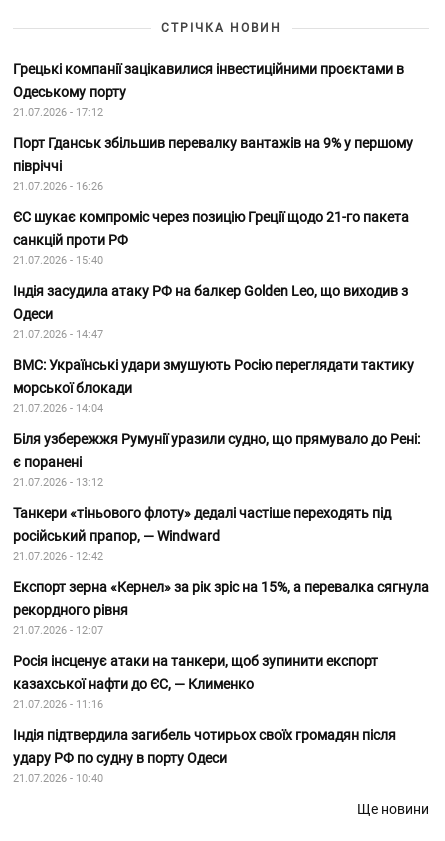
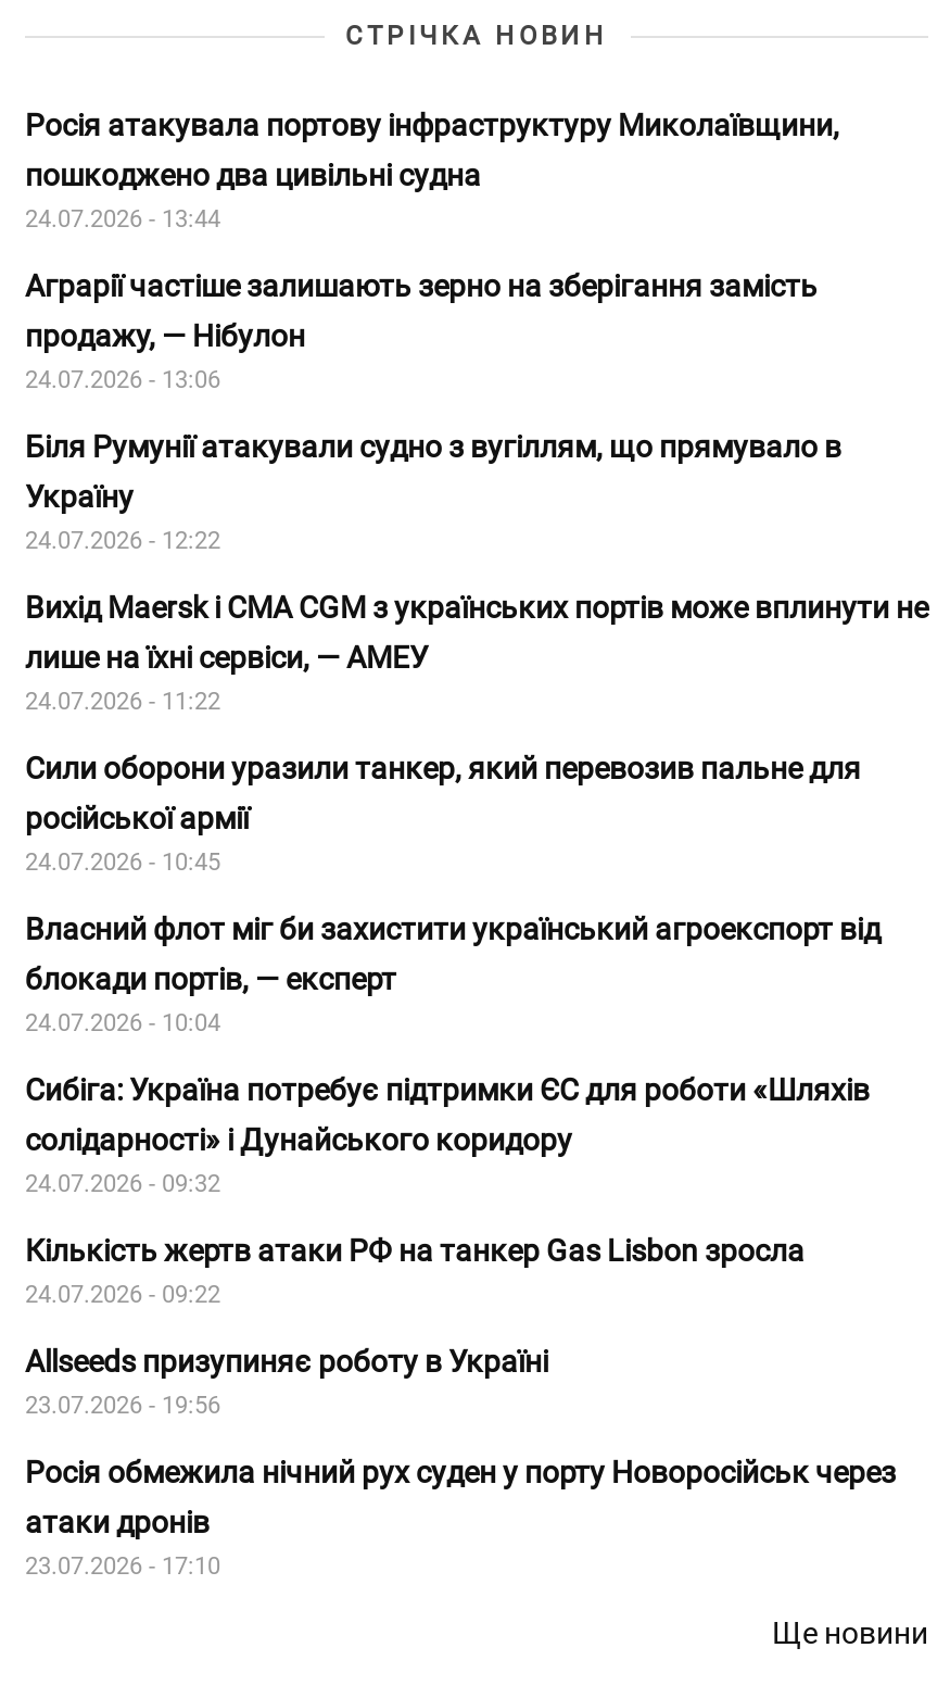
[13,61,404,119] Грецькі компанії зацікавилися інвестиційними проєктами в | Одеському порту | 21.07.2026 - 17:12 -> [25,107,839,233] Росія атакувала портову інфраструктуру Миколаївщини, | пошкоджено два цивільні судна | 24.07.2026 - 13:44
[13,135,413,193] Порт Гданськ збільшив перевалку вантажів на 9% у першому | півріччі | 21.07.2026 - 16:26 -> [25,267,818,393] Аграрії частіше залишають зерно на зберігання замість | продажу, — Нібулон | 24.07.2026 - 13:06
[13,209,409,267] ЄС шукає компроміс через позицію Греції щодо 21-го пакета | санкцій проти РФ | 21.07.2026 - 15:40 -> [25,428,841,554] Біля Румунії атакували судно з вугіллям, що прямувало в | Україну | 24.07.2026 - 12:22
[13,283,408,341] Індія засудила атаку РФ на балкер Golden Leo, що виходив з | Одеси | 21.07.2026 - 14:47 -> [25,589,928,715] Вихід Maersk і CMA CGM з українських портів може вплинути не | лише на їхні сервіси, — АМЕУ | 24.07.2026 - 11:22
[13,357,414,415] ВМС: Українські удари змушують Росію переглядати тактику | морської блокади | 21.07.2026 - 14:04 -> [25,750,861,876] Сили оборони уразили танкер, який перевозив пальне для | російської армії | 24.07.2026 - 10:45
[13,431,420,489] Біля узбережжя Румунії уразили судно, що прямувало до Рені: | є поранені | 21.07.2026 - 13:12 -> [25,911,881,1037] Власний флот міг би захистити український агроекспорт від | блокади портів, — експерт | 24.07.2026 - 10:04
[13,505,391,563] Танкери «тіньового флоту» дедалі частіше переходять під | російський прапор, — Windward | 21.07.2026 - 12:42 -> [25,1071,870,1197] Cибіга: Україна потребує підтримки ЄС для роботи «Шляхів | солідарності» і Дунайського коридору | 24.07.2026 - 09:32
[13,579,429,637] Експорт зерна «Кернел» за рік зріс на 15%, а перевалка сягнула | рекордного рівня | 21.07.2026 - 12:07 -> [25,1232,805,1308] Кількість жертв атаки РФ на танкер Gas Lisbon зросла | 24.07.2026 - 09:22
[13,653,378,711] Росія інсценує атаки на танкери, щоб зупинити експорт | казахської нафти до ЄС, — Клименко | 21.07.2026 - 11:16 -> [25,1343,548,1419] Allseeds призупиняє роботу в Україні | 23.07.2026 - 19:56
[13,727,396,785] Індія підтвердила загибель чотирьох своїх громадян після | удару РФ по судну в порту Одеси | 21.07.2026 - 10:40 -> [25,1454,896,1580] Росія обмежила нічний рух суден у порту Новоросійськ через | атаки дронів | 23.07.2026 - 17:10

